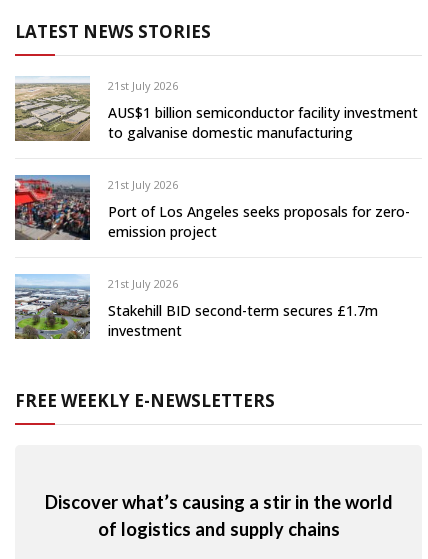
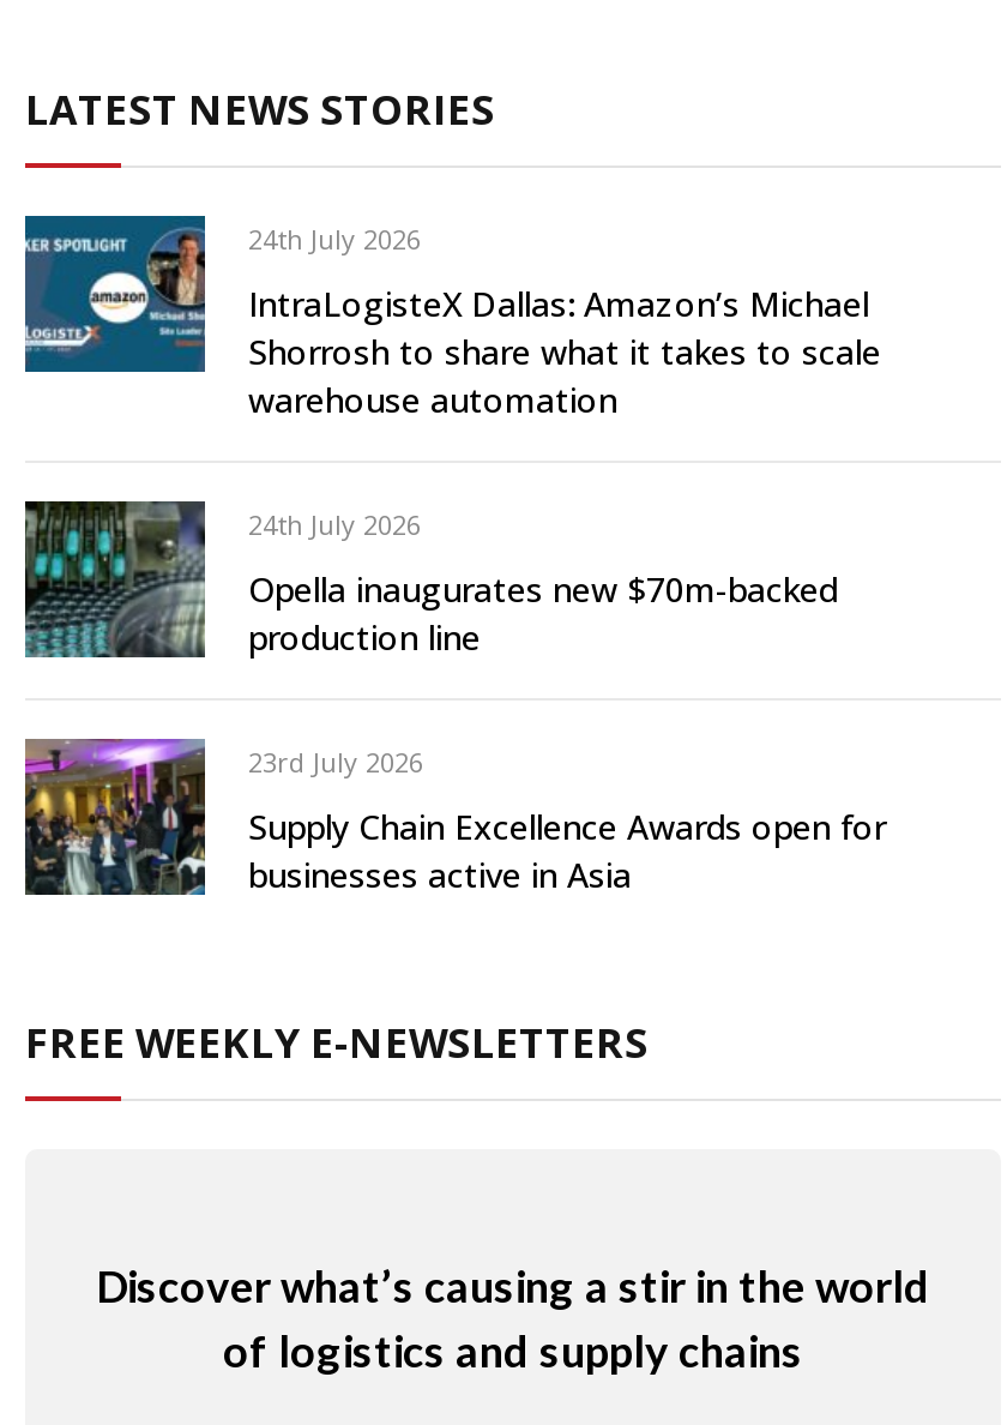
[14,76,178,142] [image] | 21st July 2026 -> [23,214,421,374] [image] | 24th July 2026
[108,103,418,142] AUS$1 billion semiconductor facility investment | to galvanise domestic manufacturing -> [248,280,881,421] IntraLogisteX Dallas: Amazon’s Michael | Shorrosh to share what it takes to scale | warehouse automation
[14,174,178,241] [image] | 21st July 2026 -> [23,499,421,657] [image] | 24th July 2026
[108,202,410,241] Port of Los Angeles seeks proposals for zero- | emission project -> [248,565,838,659] Opella inaugurates new $70m-backed | production line
[14,274,178,340] [image] | 21st July 2026 -> [25,736,423,897] [image] | 23rd July 2026
[108,301,378,340] Stakehill BID second-term secures £1.7m | investment -> [248,803,886,896] Supply Chain Excellence Awards open for | businesses active in Asia

